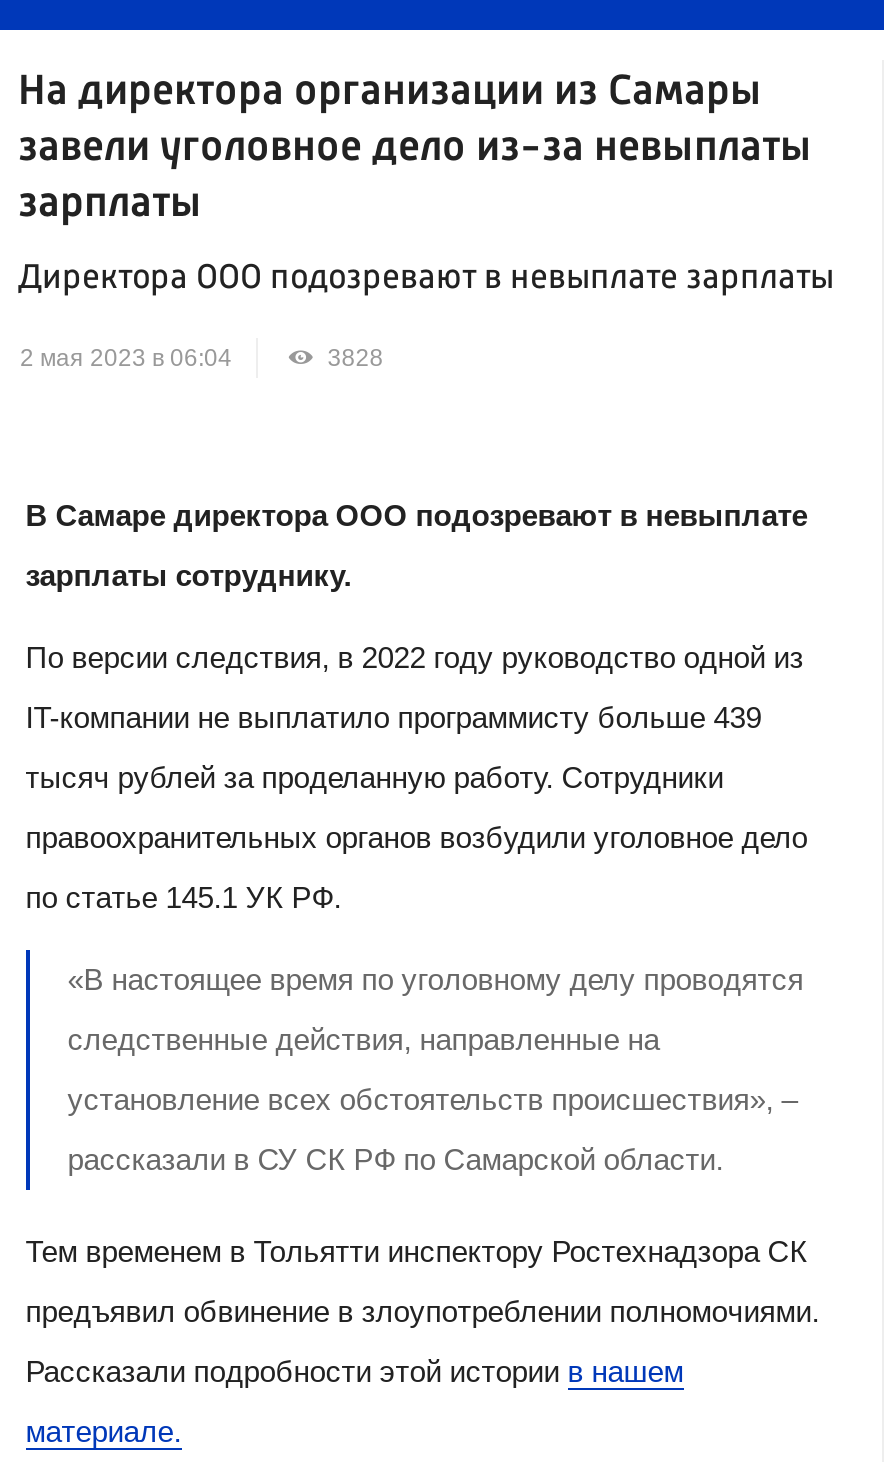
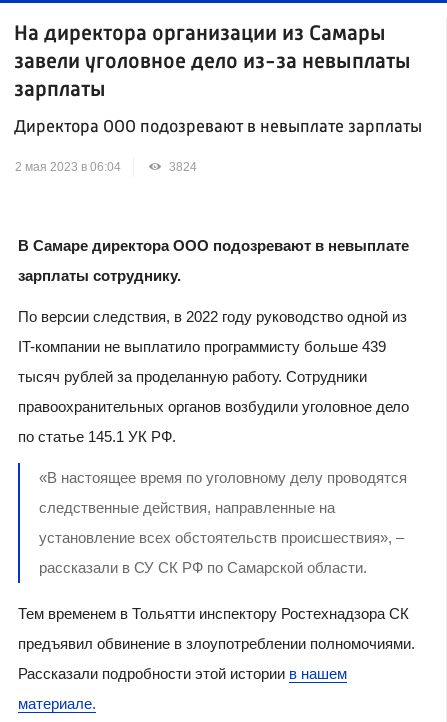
[321,345,383,373] 3828 -> [166,160,197,174] 3824

